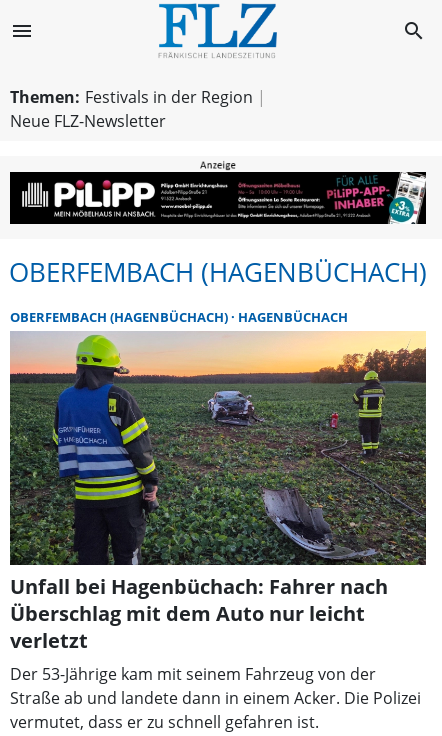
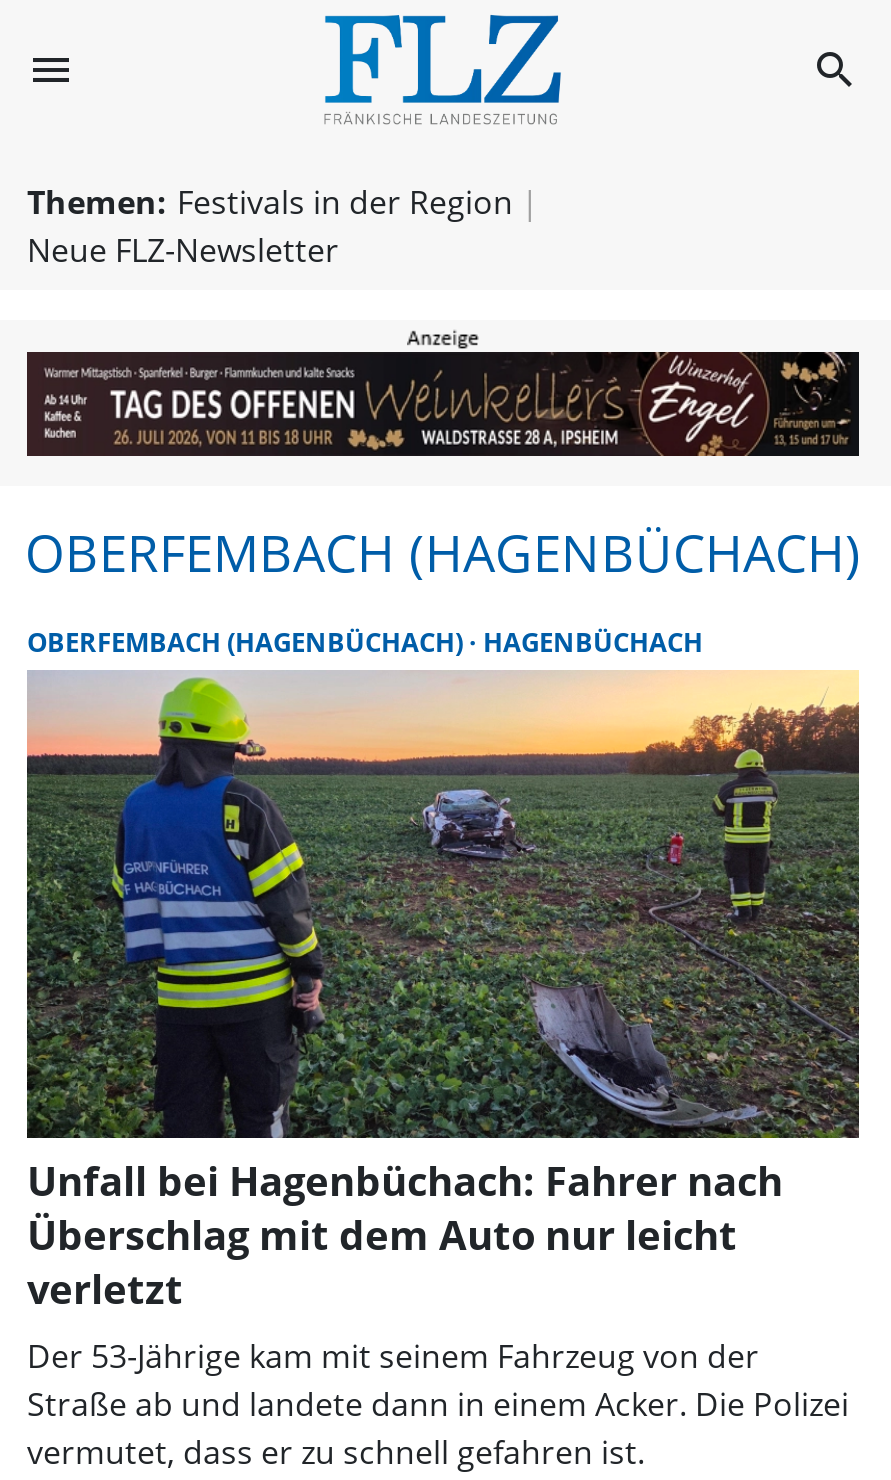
[11,172,426,225] [image] -> [27,350,861,458] [image]

